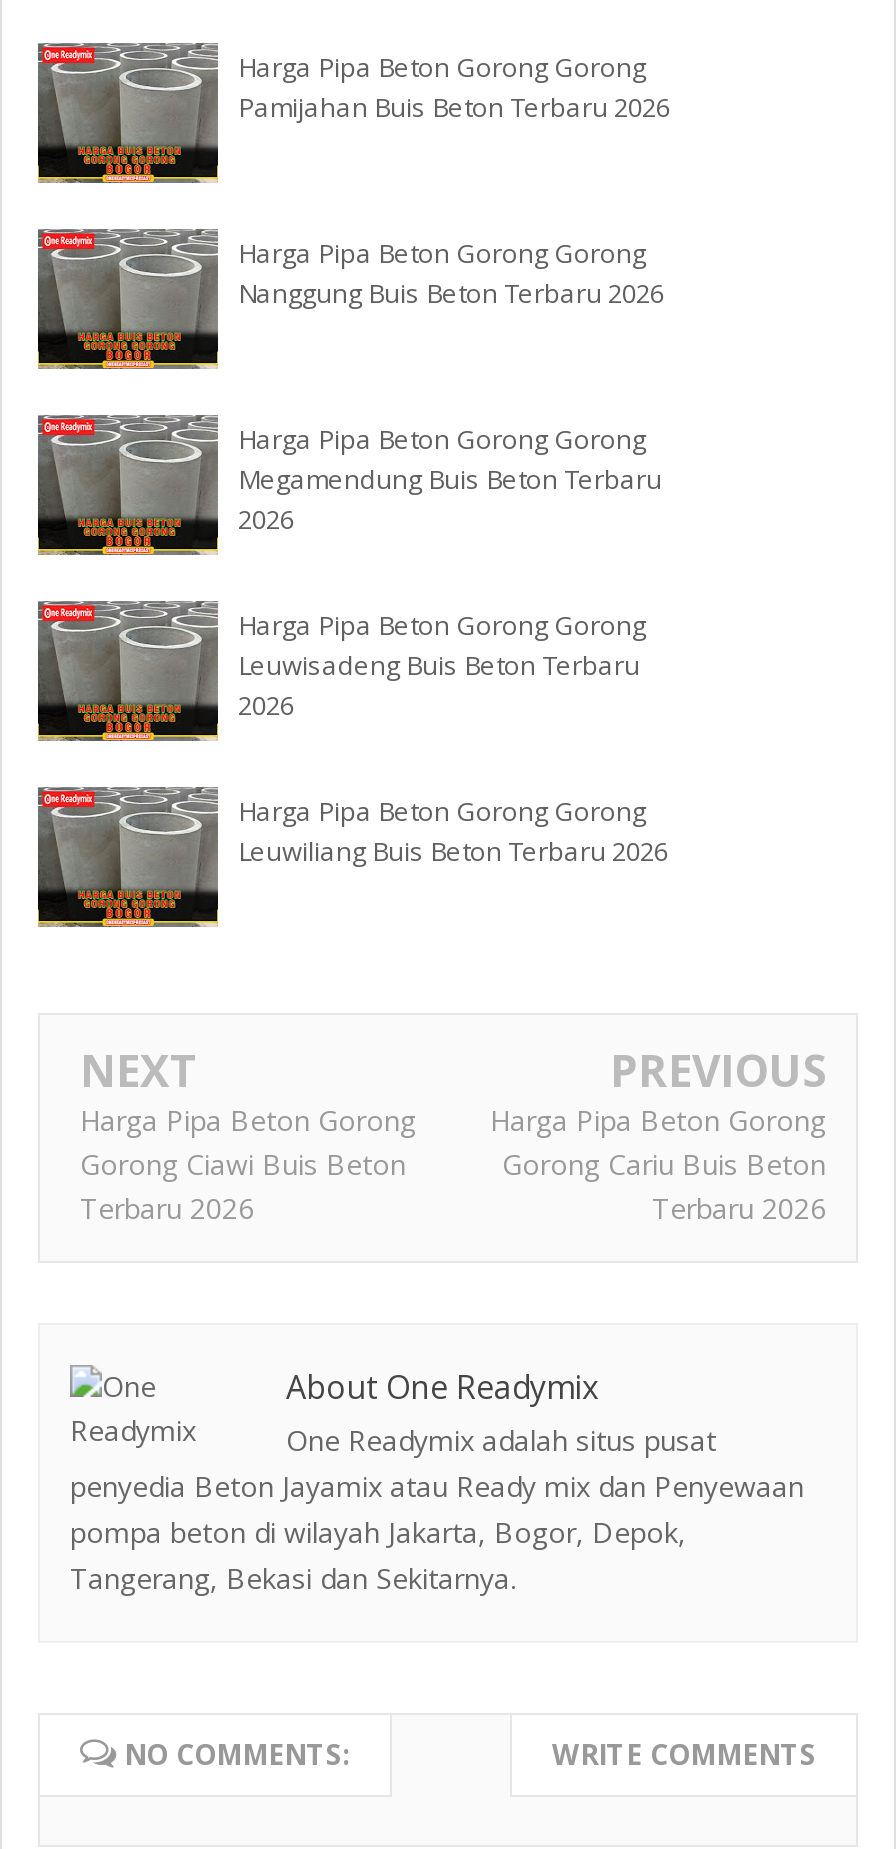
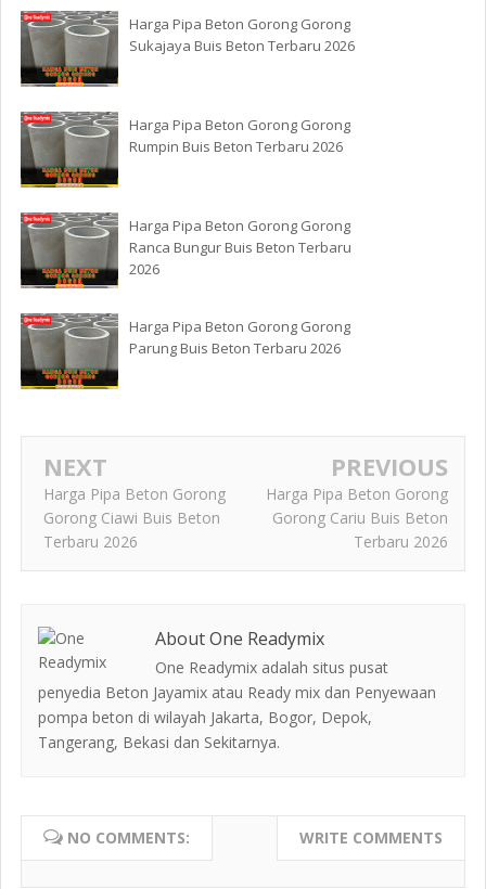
[238,90,670,126] Pamijahan Buis Beton Terbaru 2026 -> [129,36,355,56] Sukajaya Buis Beton Terbaru 2026
[238,276,664,312] Nanggung Buis Beton Terbaru 2026 -> [129,137,343,157] Rumpin Buis Beton Terbaru 2026
[238,462,662,498] Megamendung Buis Beton Terbaru -> [129,238,351,257] Ranca Bungur Buis Beton Terbaru
[238,648,668,870] Leuwisadeng Buis Beton Terbaru | 2026 | Harga Pipa Beton Gorong Gorong | Leuwiliang Buis Beton Terbaru 2026 -> [129,339,341,358] Parung Buis Beton Terbaru 2026

